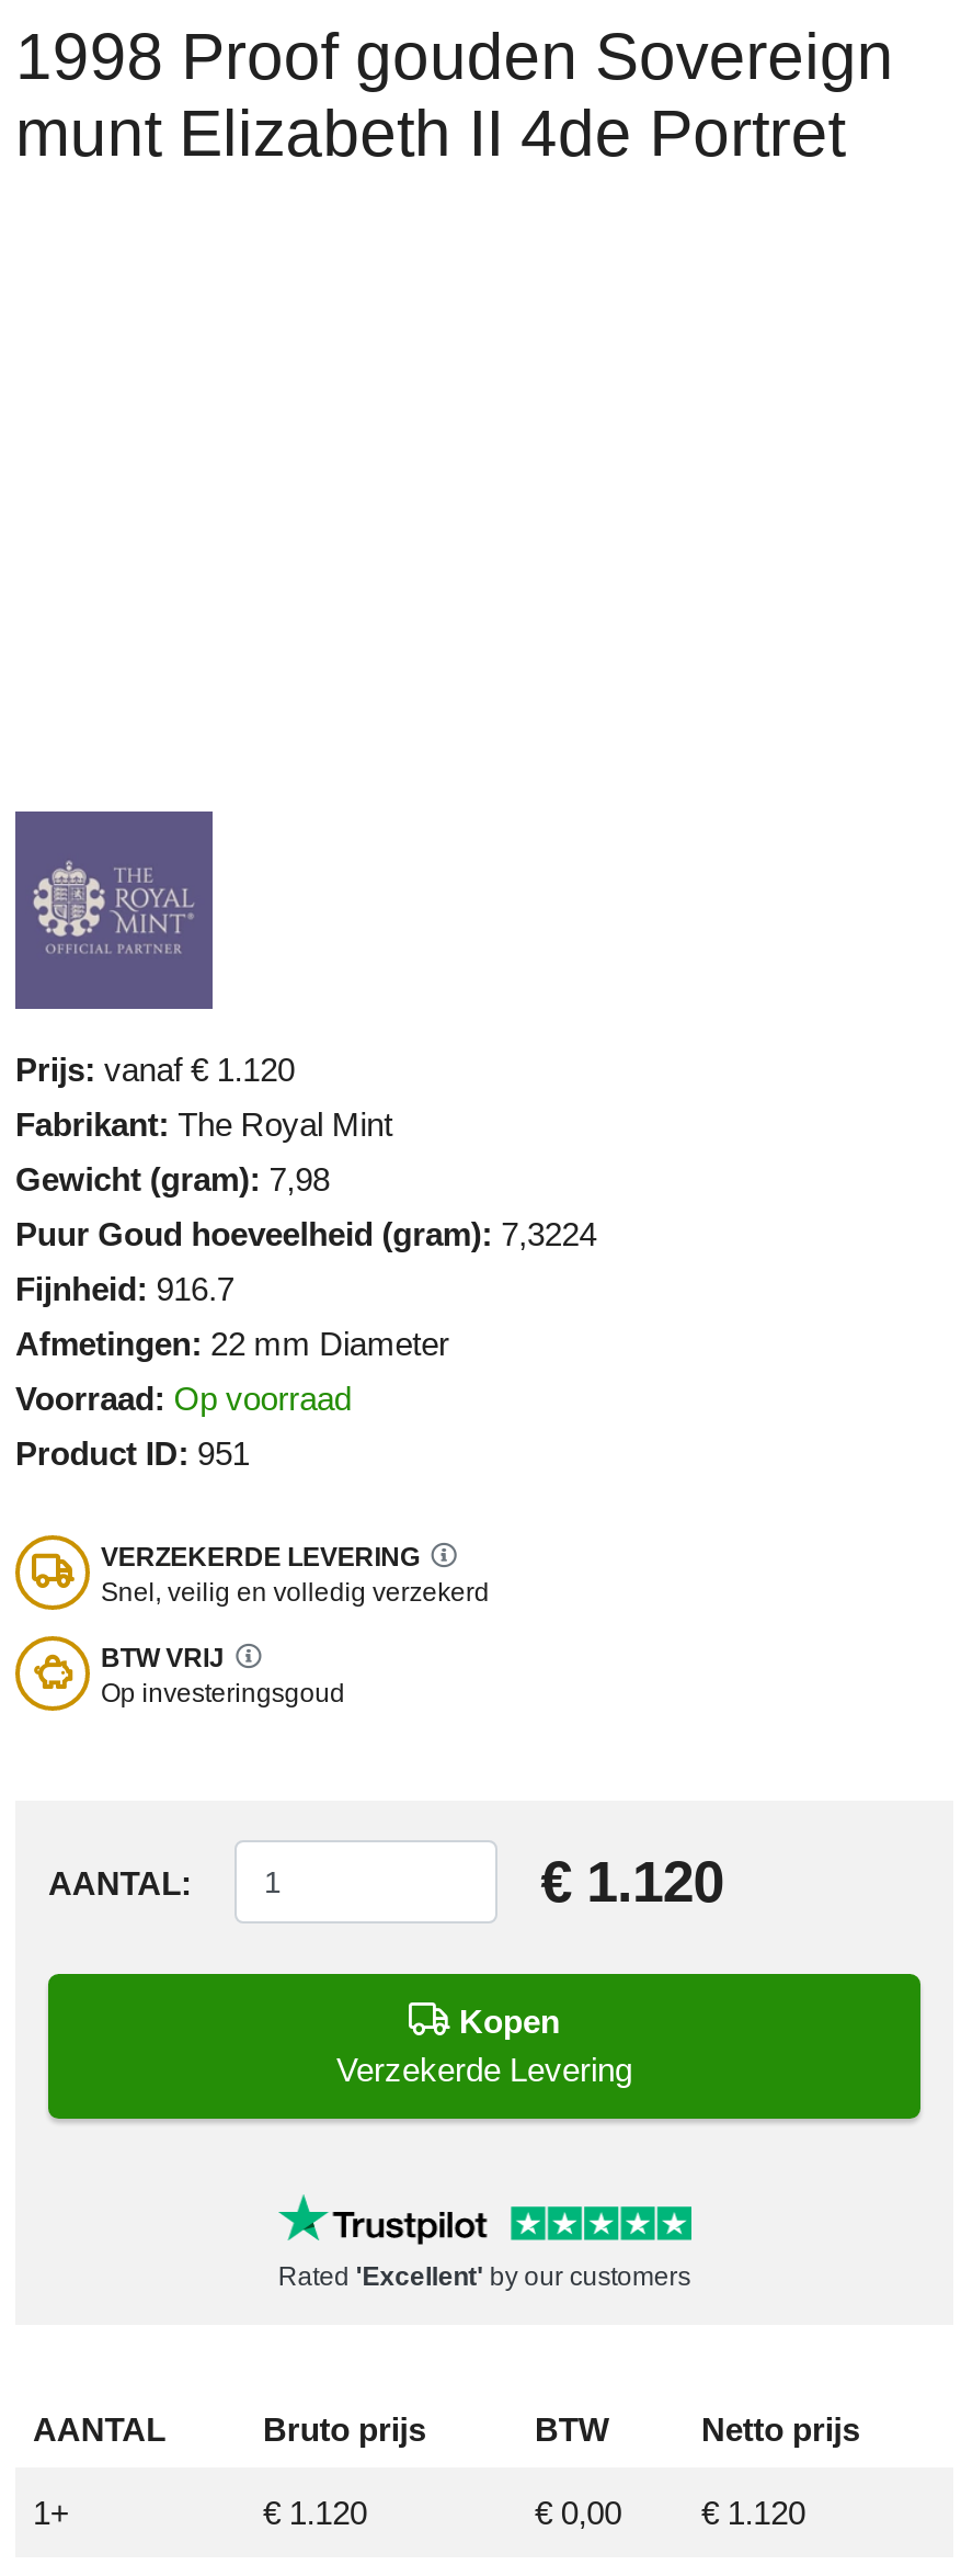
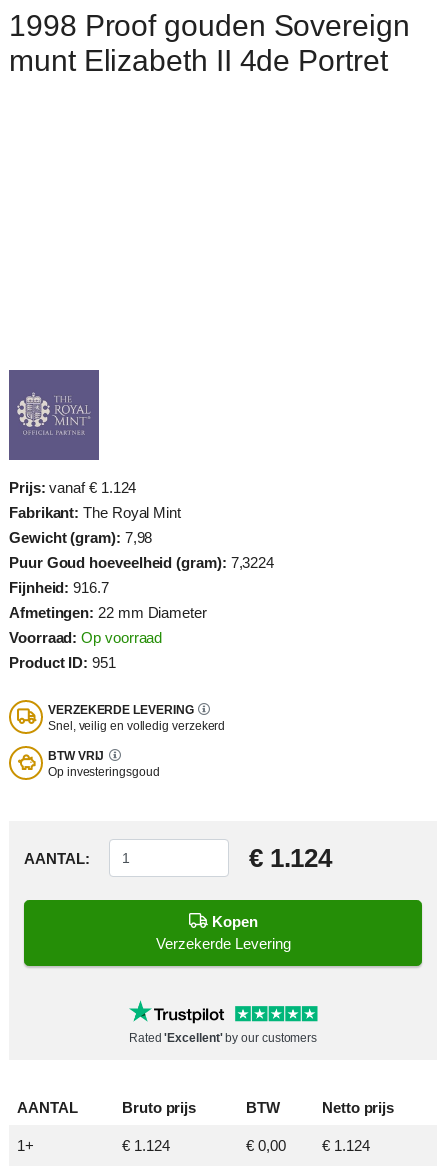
[15,1051,295,1089] Prijs: vanaf € 1.120 -> [9,479,136,496] Prijs: vanaf € 1.124
[541,1850,724,1915] € 1.120 -> [249,843,332,873] € 1.124
[263,2494,367,2532] € 1.120 -> [122,1137,169,1154] € 1.124
[701,2494,805,2532] € 1.120 -> [322,1137,369,1154] € 1.124

